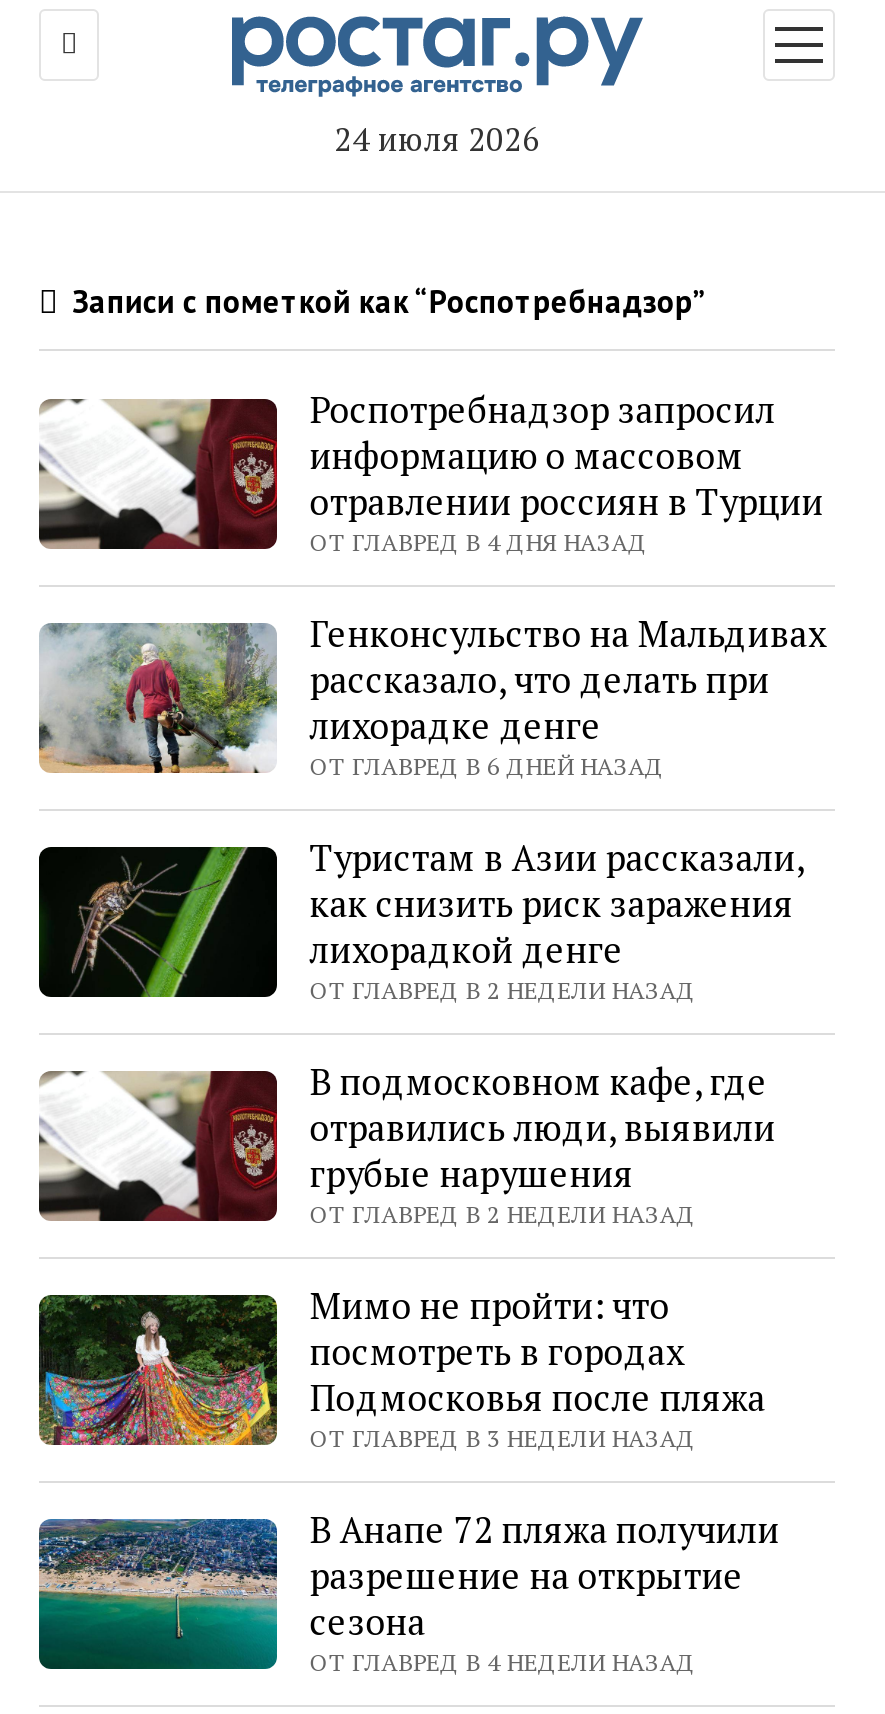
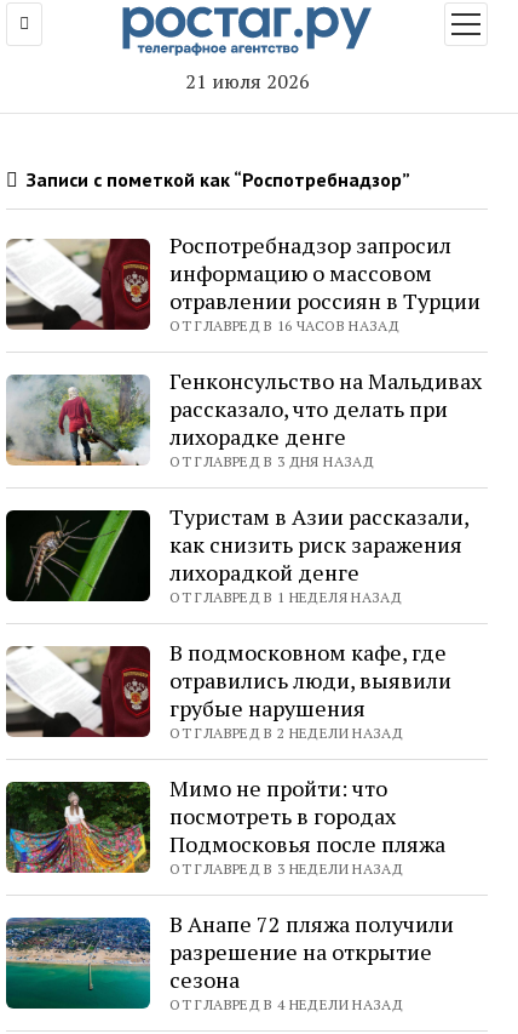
[334,117,540,161] 24 июля 2026 -> [185,68,309,95] 21 июля 2026
[310,527,647,557] ОТ ГЛАВРЕД В 4 ДНЯ НАЗАД -> [170,316,400,335] ОТ ГЛАВРЕД В 16 ЧАСОВ НАЗАД
[310,751,664,781] ОТ ГЛАВРЕД В 6 ДНЕЙ НАЗАД -> [170,452,374,470] ОТ ГЛАВРЕД В 3 ДНЯ НАЗАД
[310,975,695,1005] ОТ ГЛАВРЕД В 2 НЕДЕЛИ НАЗАД -> [170,588,402,606] ОТ ГЛАВРЕД В 1 НЕДЕЛЯ НАЗАД

